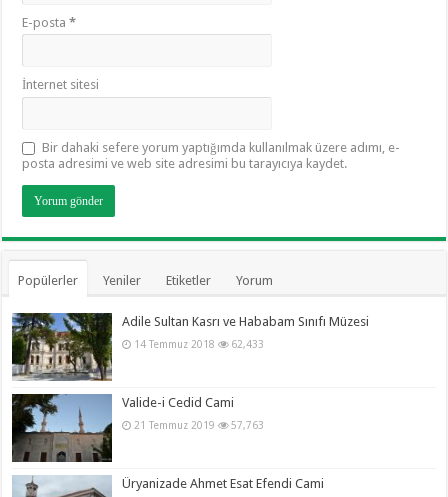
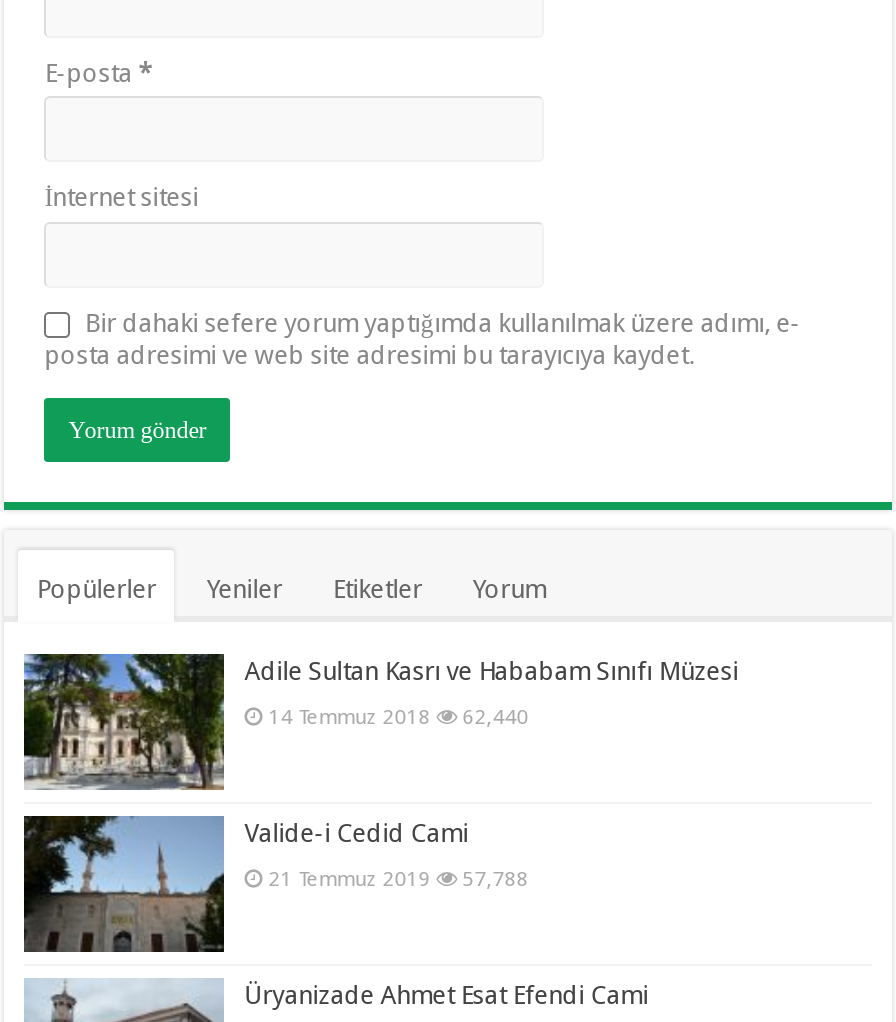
[134,338,264,350] 14 Temmuz 2018 62,433 -> [268,703,528,727] 14 Temmuz 2018 62,440
[134,419,264,431] 21 Temmuz 2019 57,763 -> [268,866,528,890] 21 Temmuz 2019 57,788

